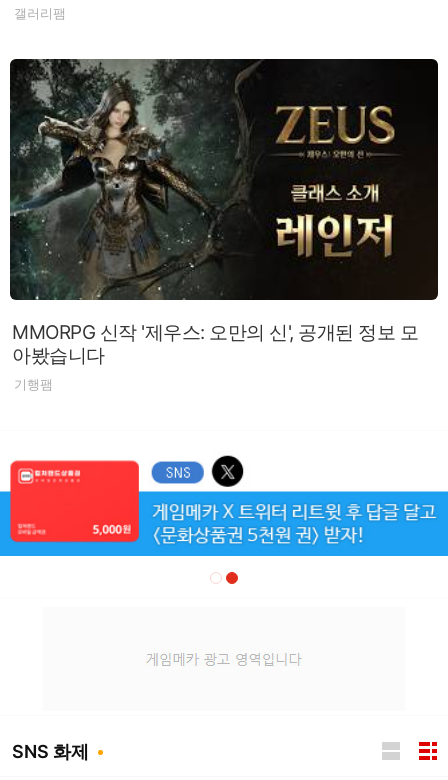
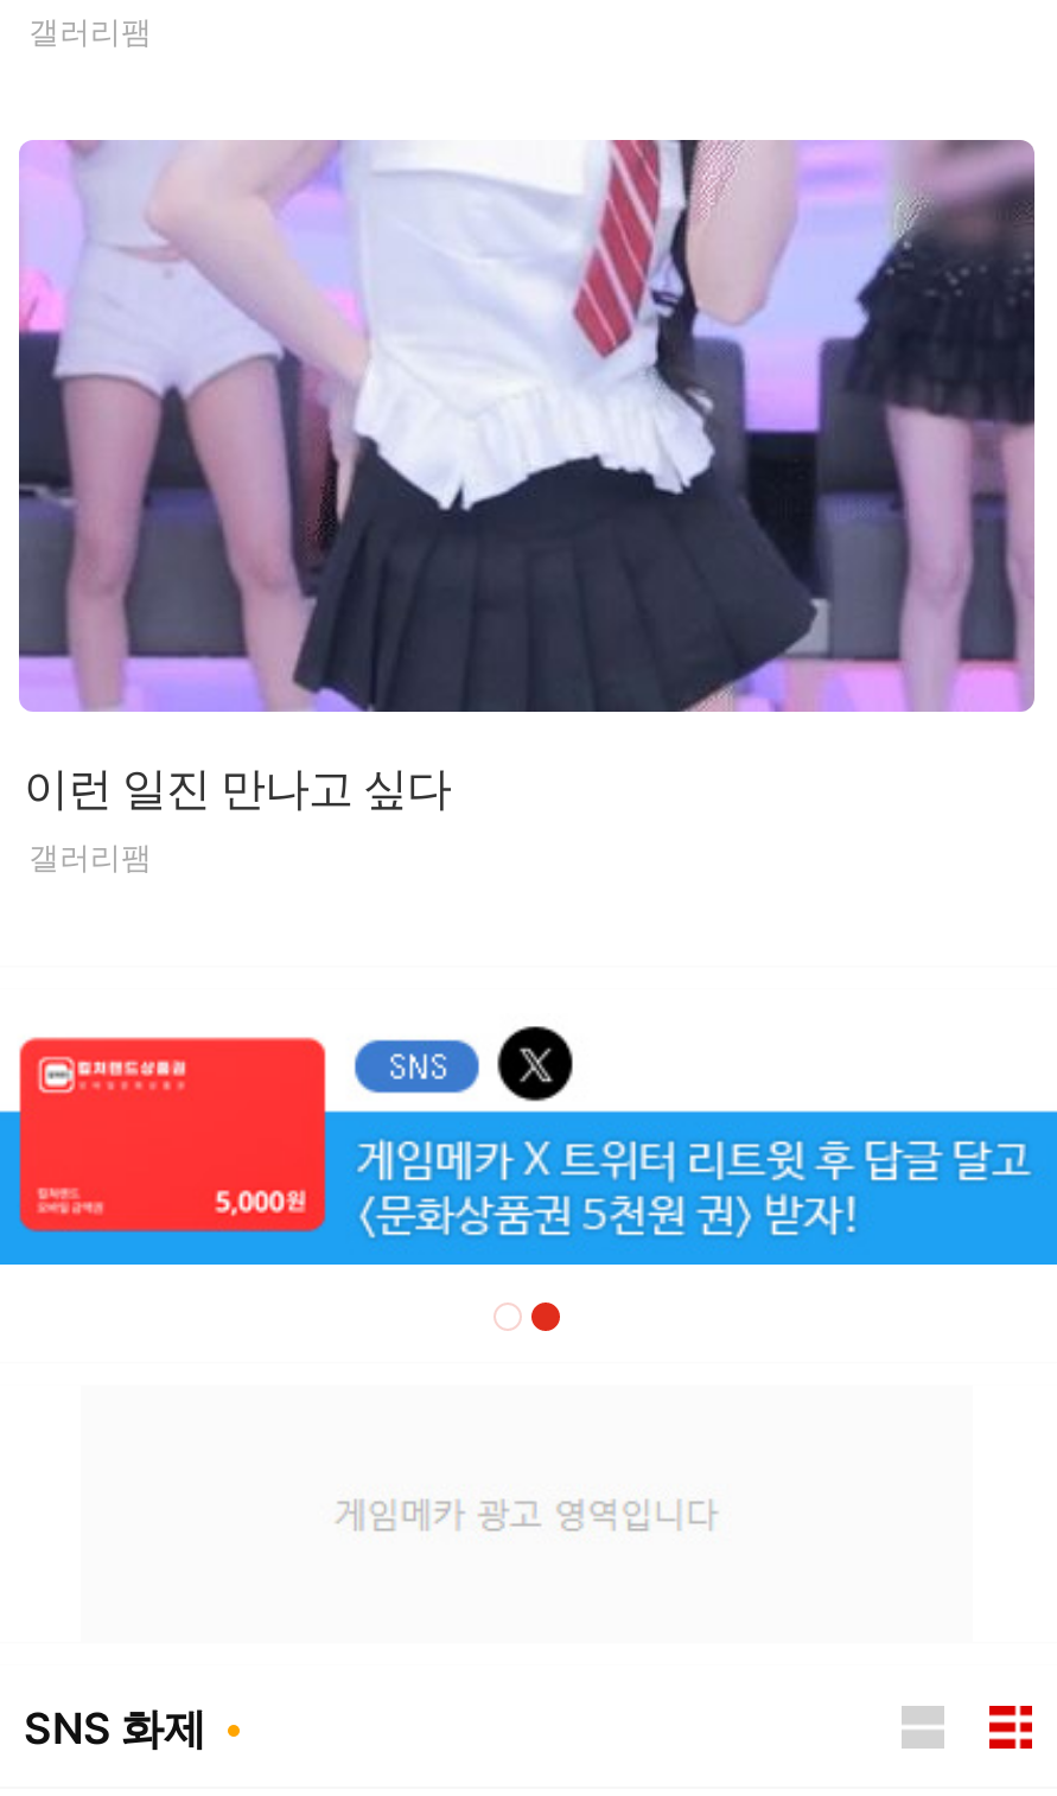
[9,58,439,392] [image] | MMORPG 신작 '제우스: 오만의 신', 공개된 정보 모 | 아봤습니다 | 기행팸 -> [17,138,1037,875] [image] | 이런 일진 만나고 싶다 | 갤러리팸

